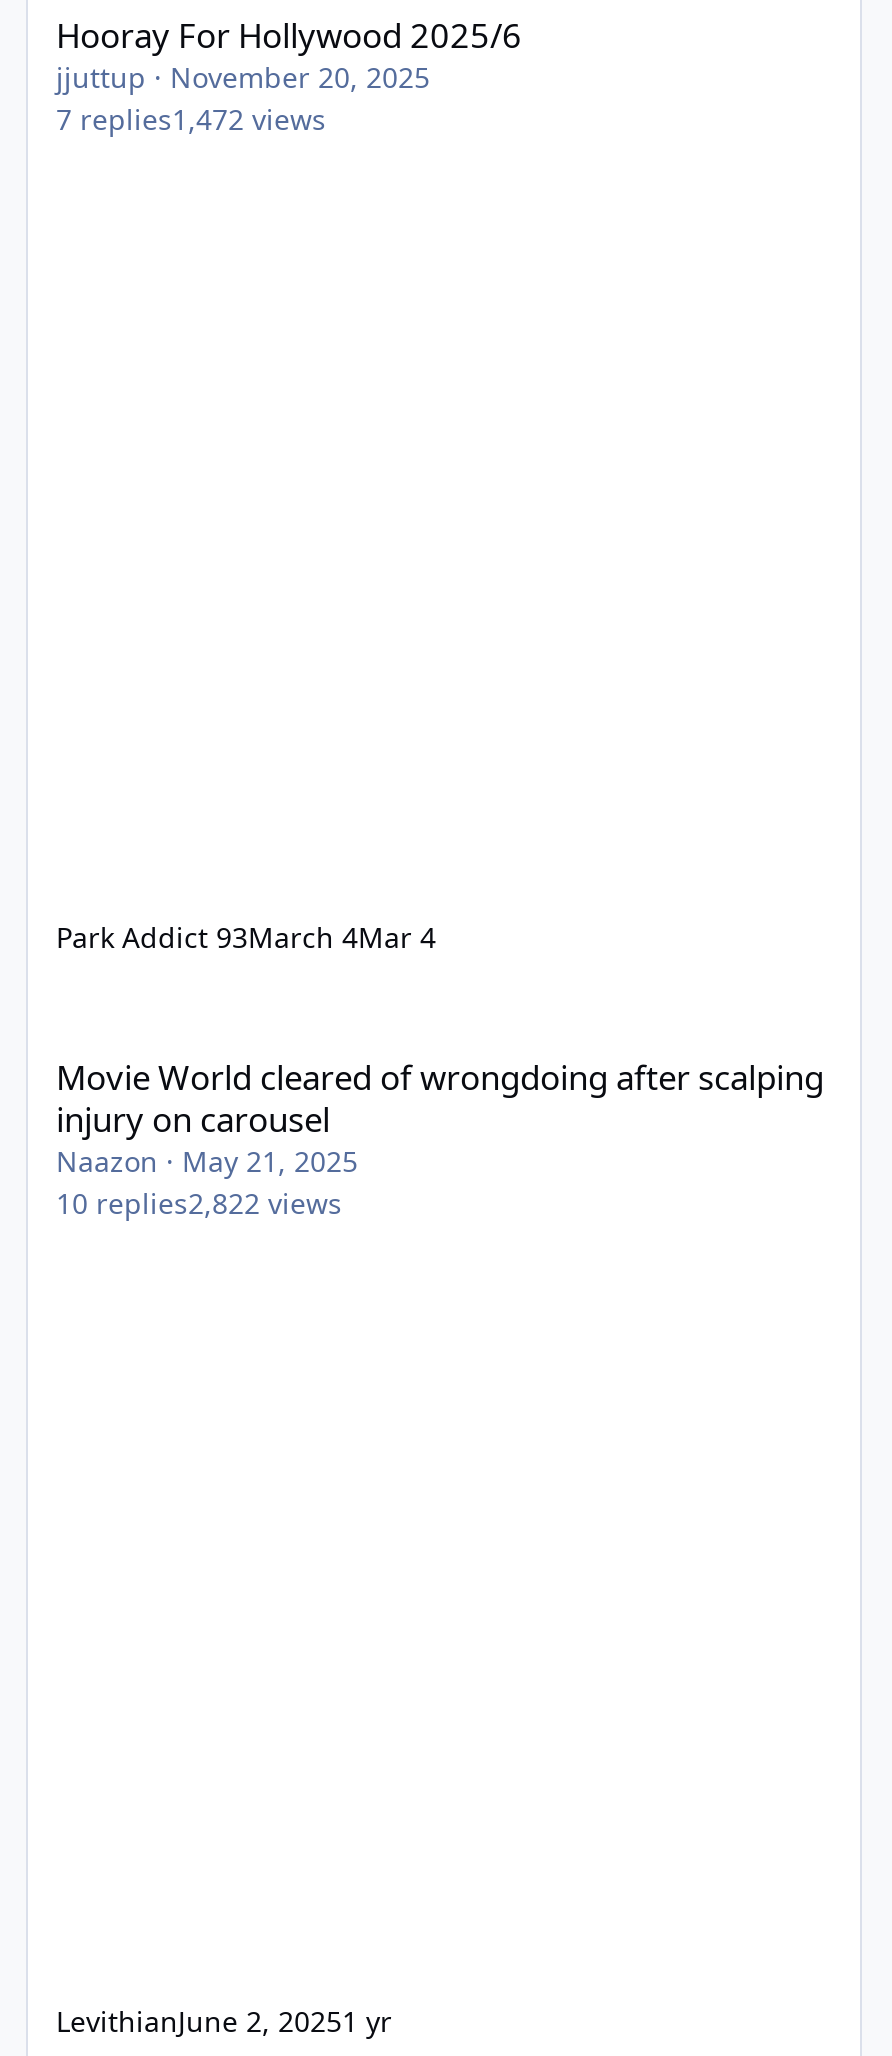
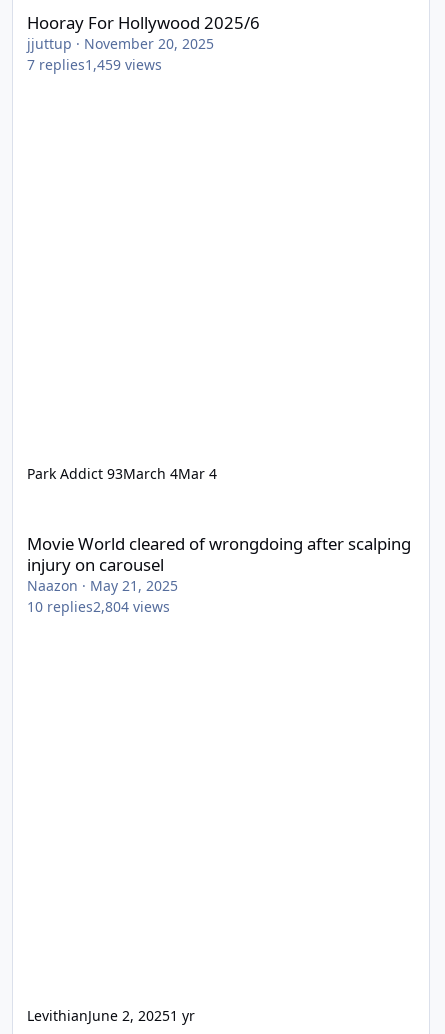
[56,99,326,137] 7 replies1,472 views -> [27,55,162,74] 7 replies1,459 views
[56,1183,342,1221] 10 replies2,822 views -> [27,597,170,616] 10 replies2,804 views

